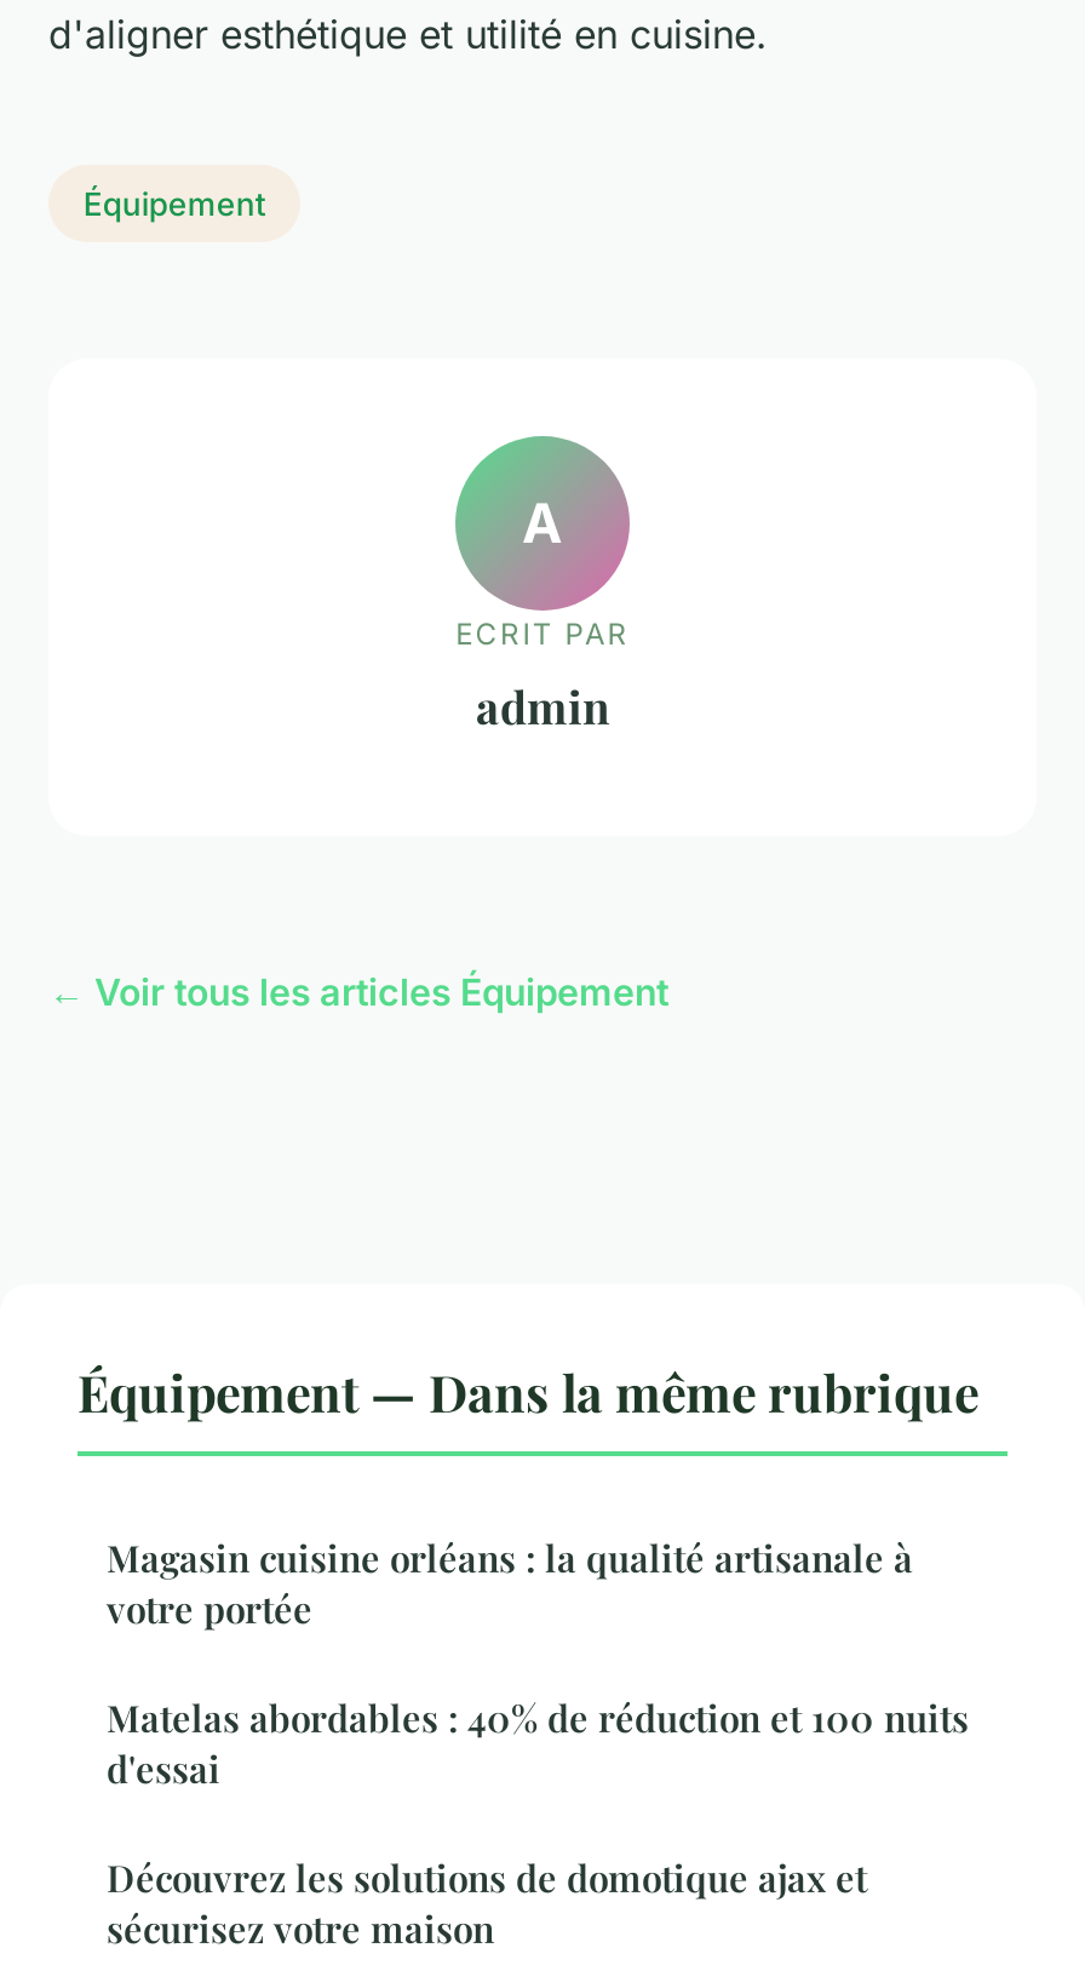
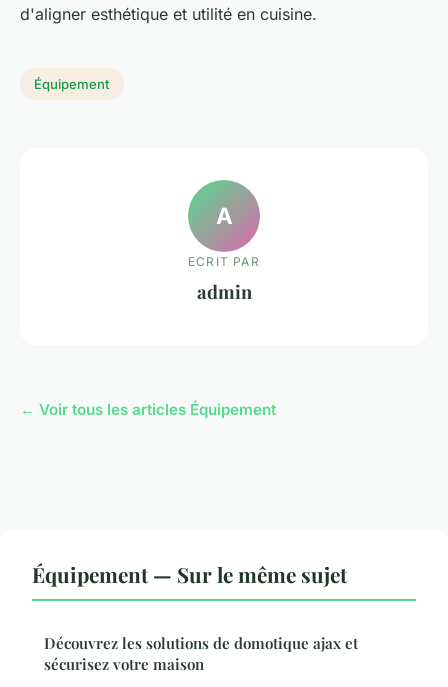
[77,1357,978,1793] Équipement — Dans la même rubrique | Magasin cuisine orléans : la qualité artisanale à | votre portée | Matelas abordables : 40% de réduction et 100 nuits | d'essai -> [32,560,347,588] Équipement — Sur le même sujet

